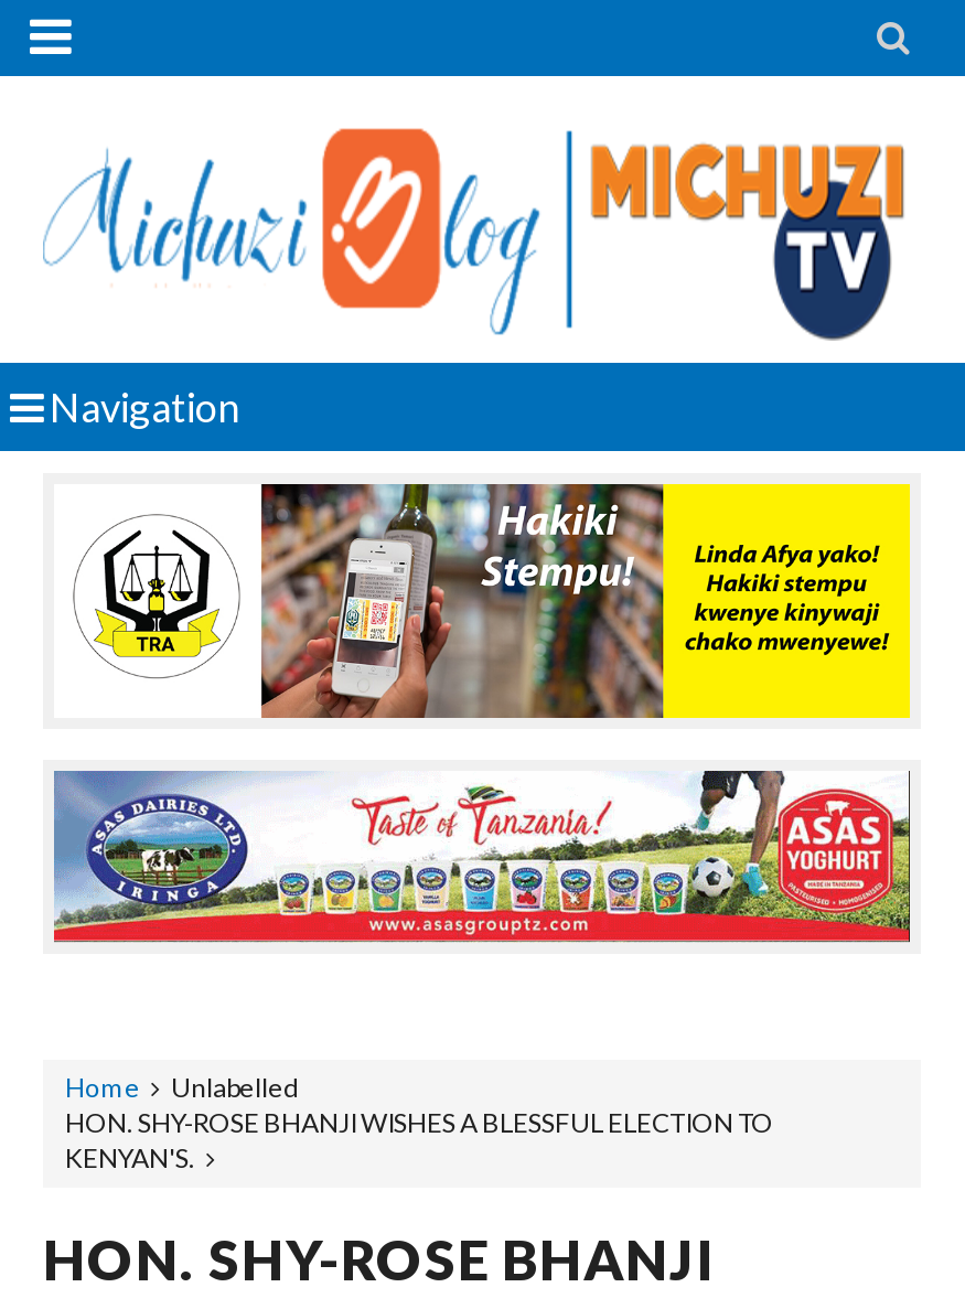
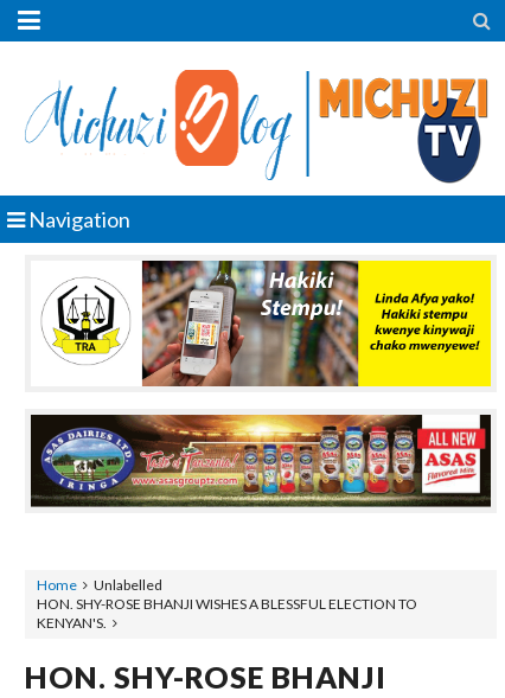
[52,769,912,943] [image] -> [30,414,492,507] [image]

